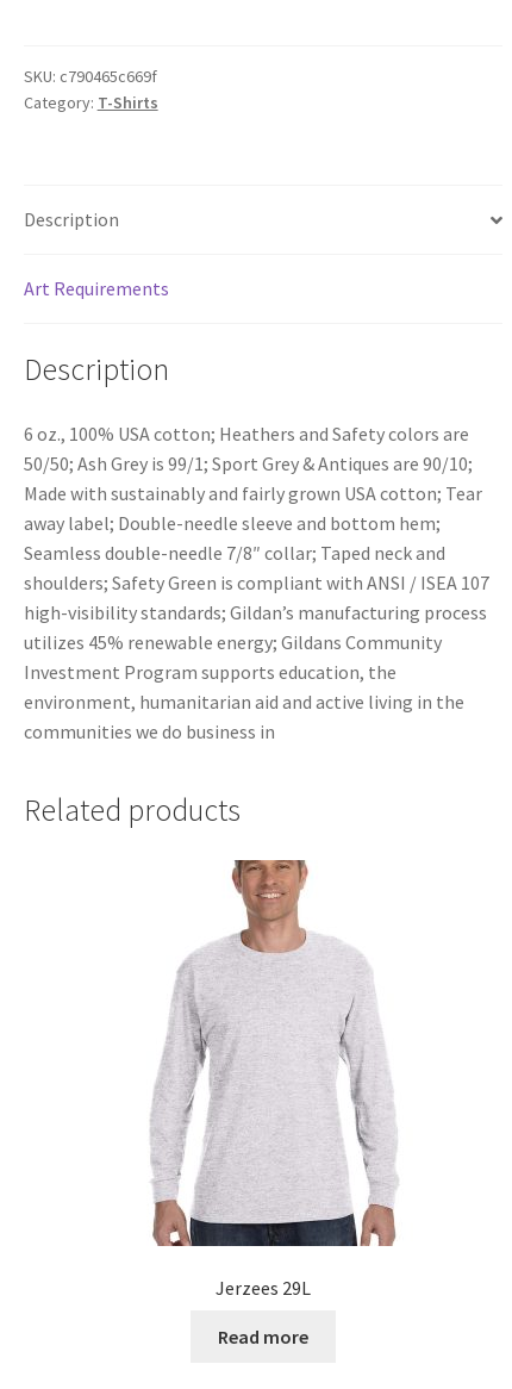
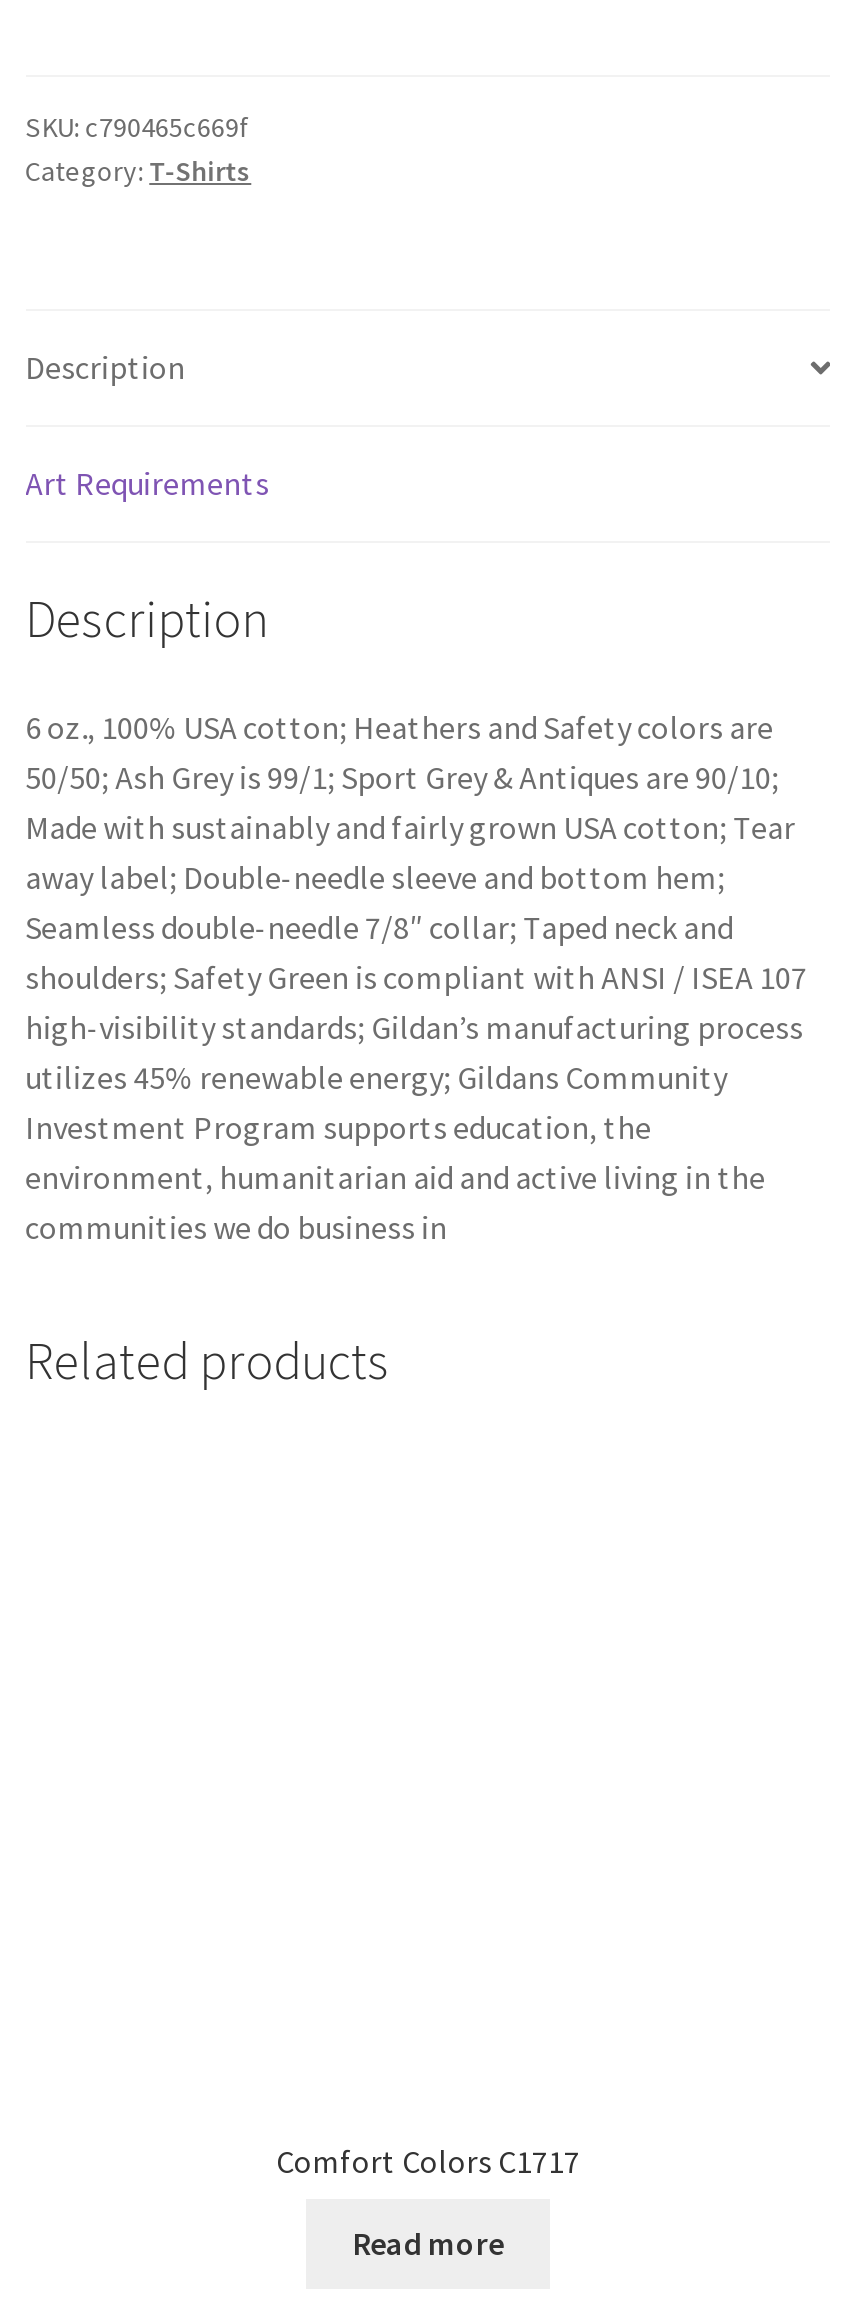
[149,859,399,1247] [image] -> none
[216,1276,311,1300] Jerzees 29L -> [276,2142,580,2182] Comfort Colors C1717

